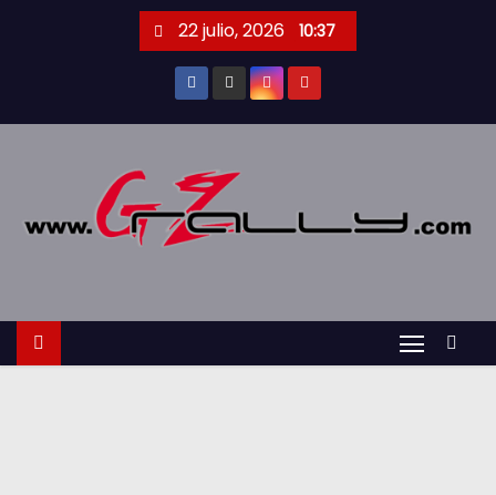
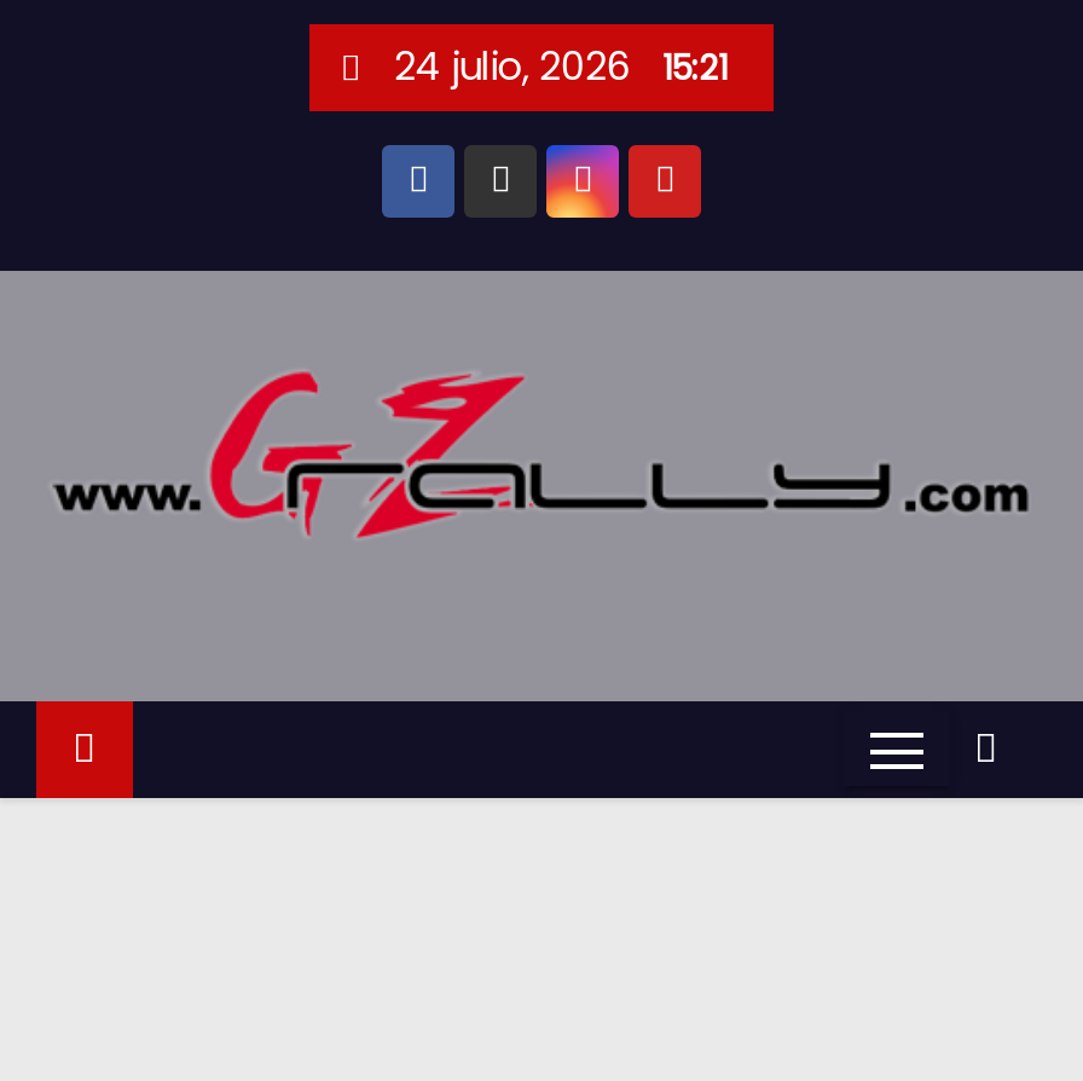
[174,18,335,43] 22 julio, 2026 10:37 -> [384,39,727,94] 24 julio, 2026 15:21

